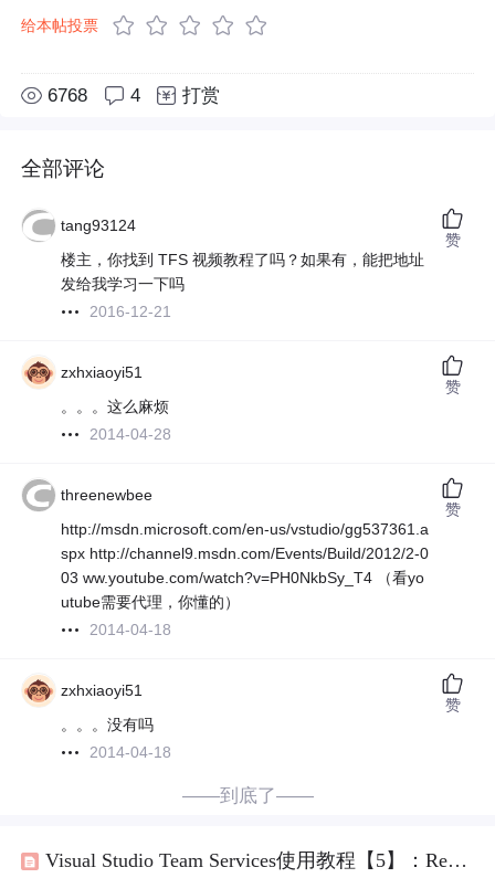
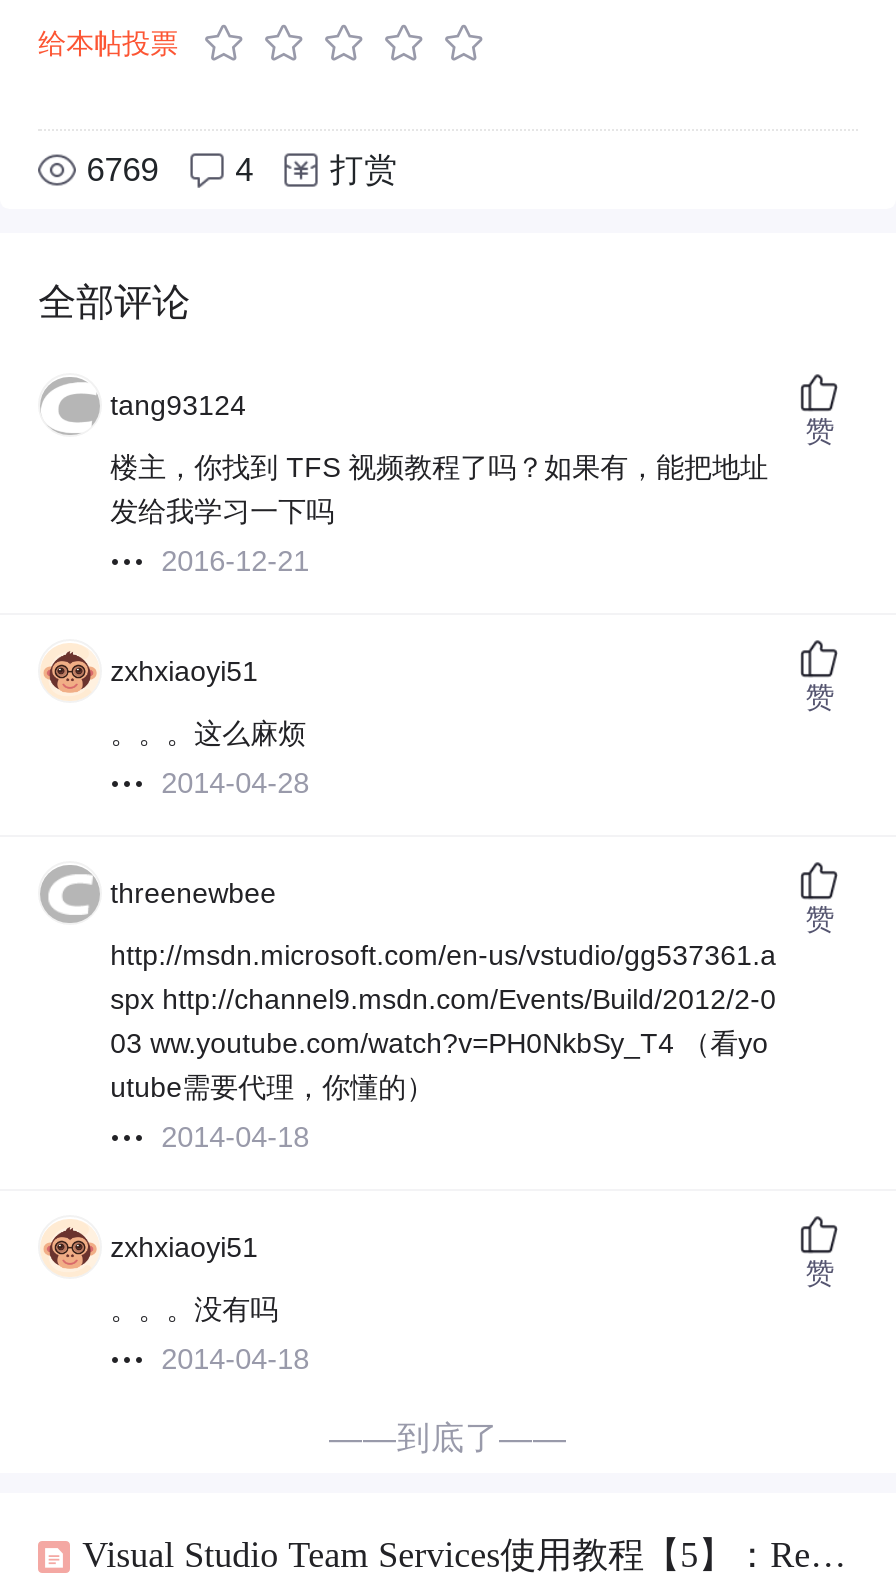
[48,85,88,106] 6768 -> [86,152,158,190] 6769

